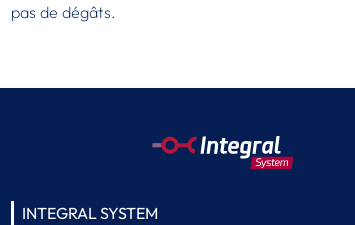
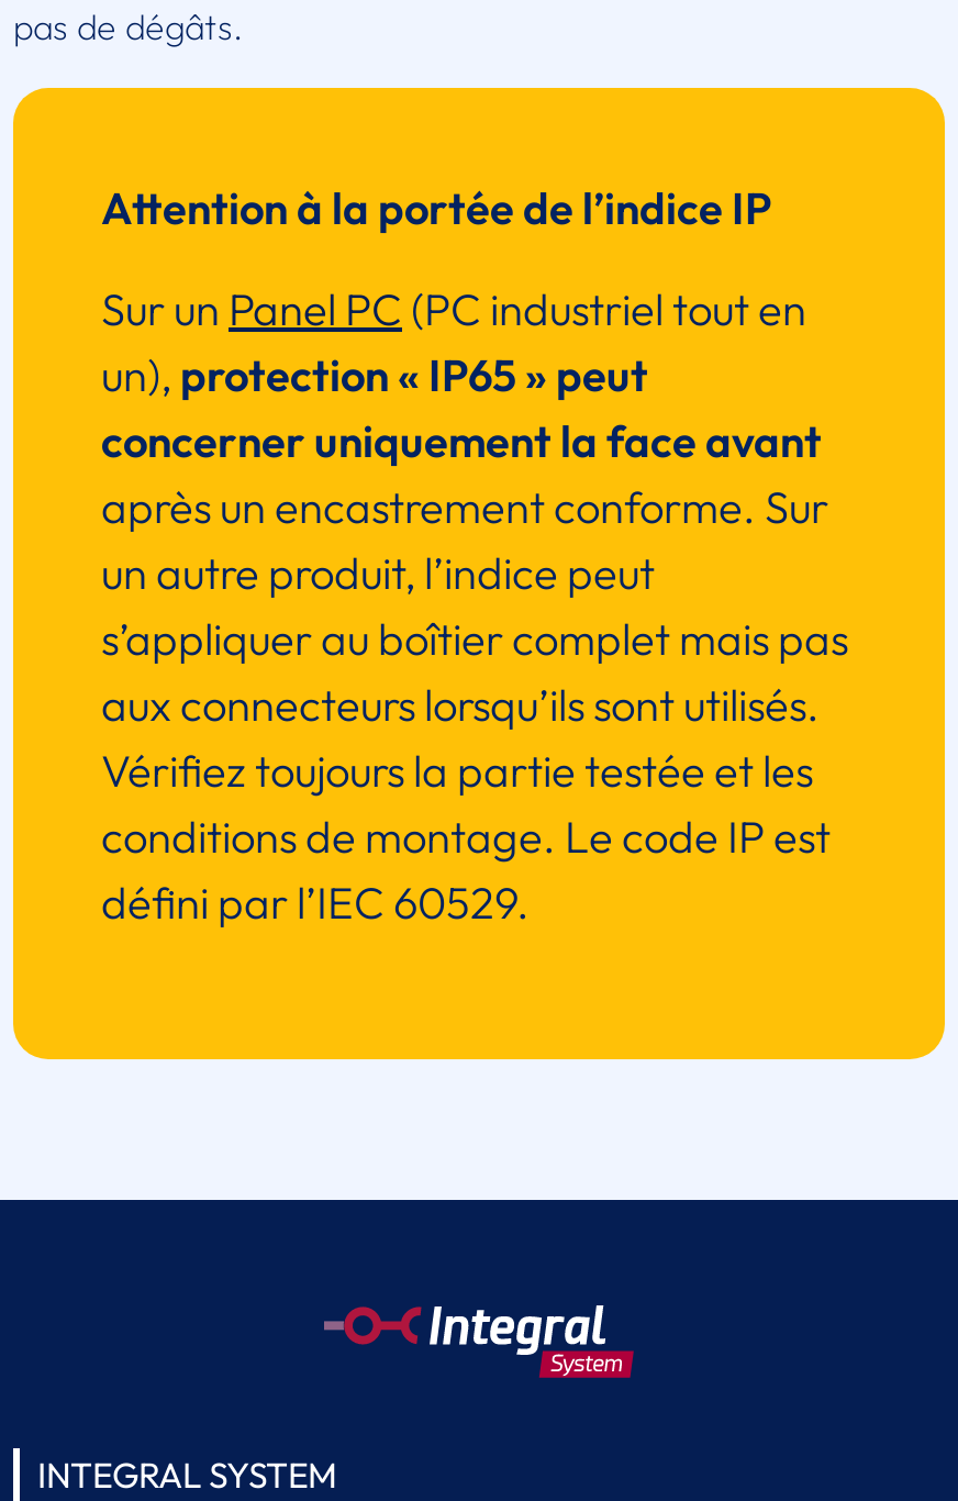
none -> [11,86,947,1061] [image] | Attention à la portée de l’indice IP | Sur un Panel PC (PC industriel tout en | un), protection « IP65 » peut | concerner uniquement la face avant | après un encastrement conforme. Sur | un autre produit, l’indice peut | s’appliquer au boîtier complet mais pas | aux connecteurs lorsqu’ils sont utilisés. | Vérifiez toujours la partie testée et les | conditions de montage. Le code IP est | défini par l’IEC 60529.

